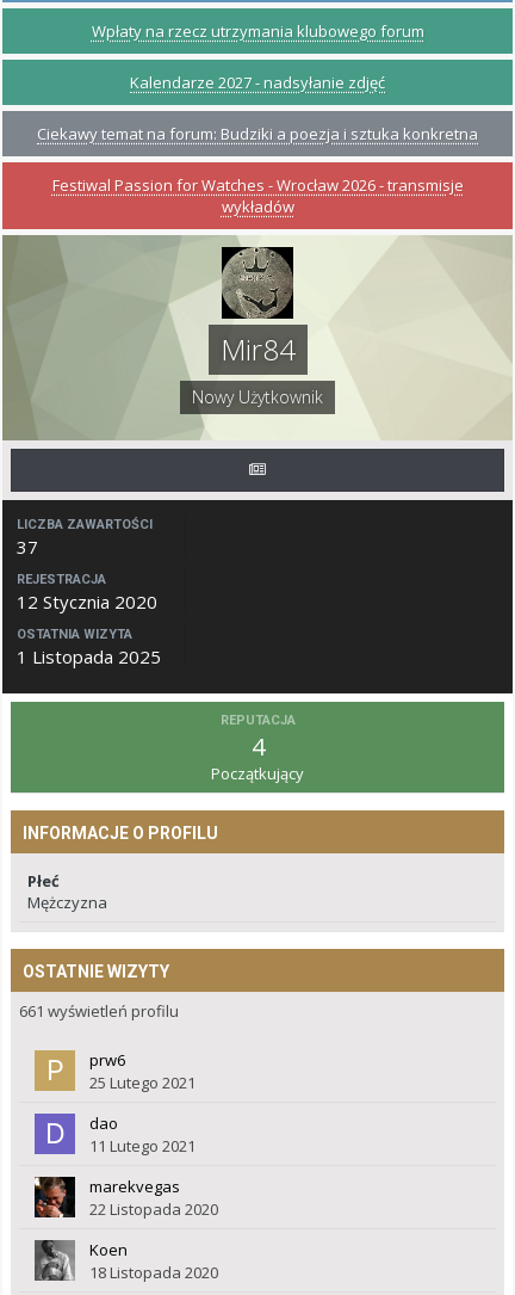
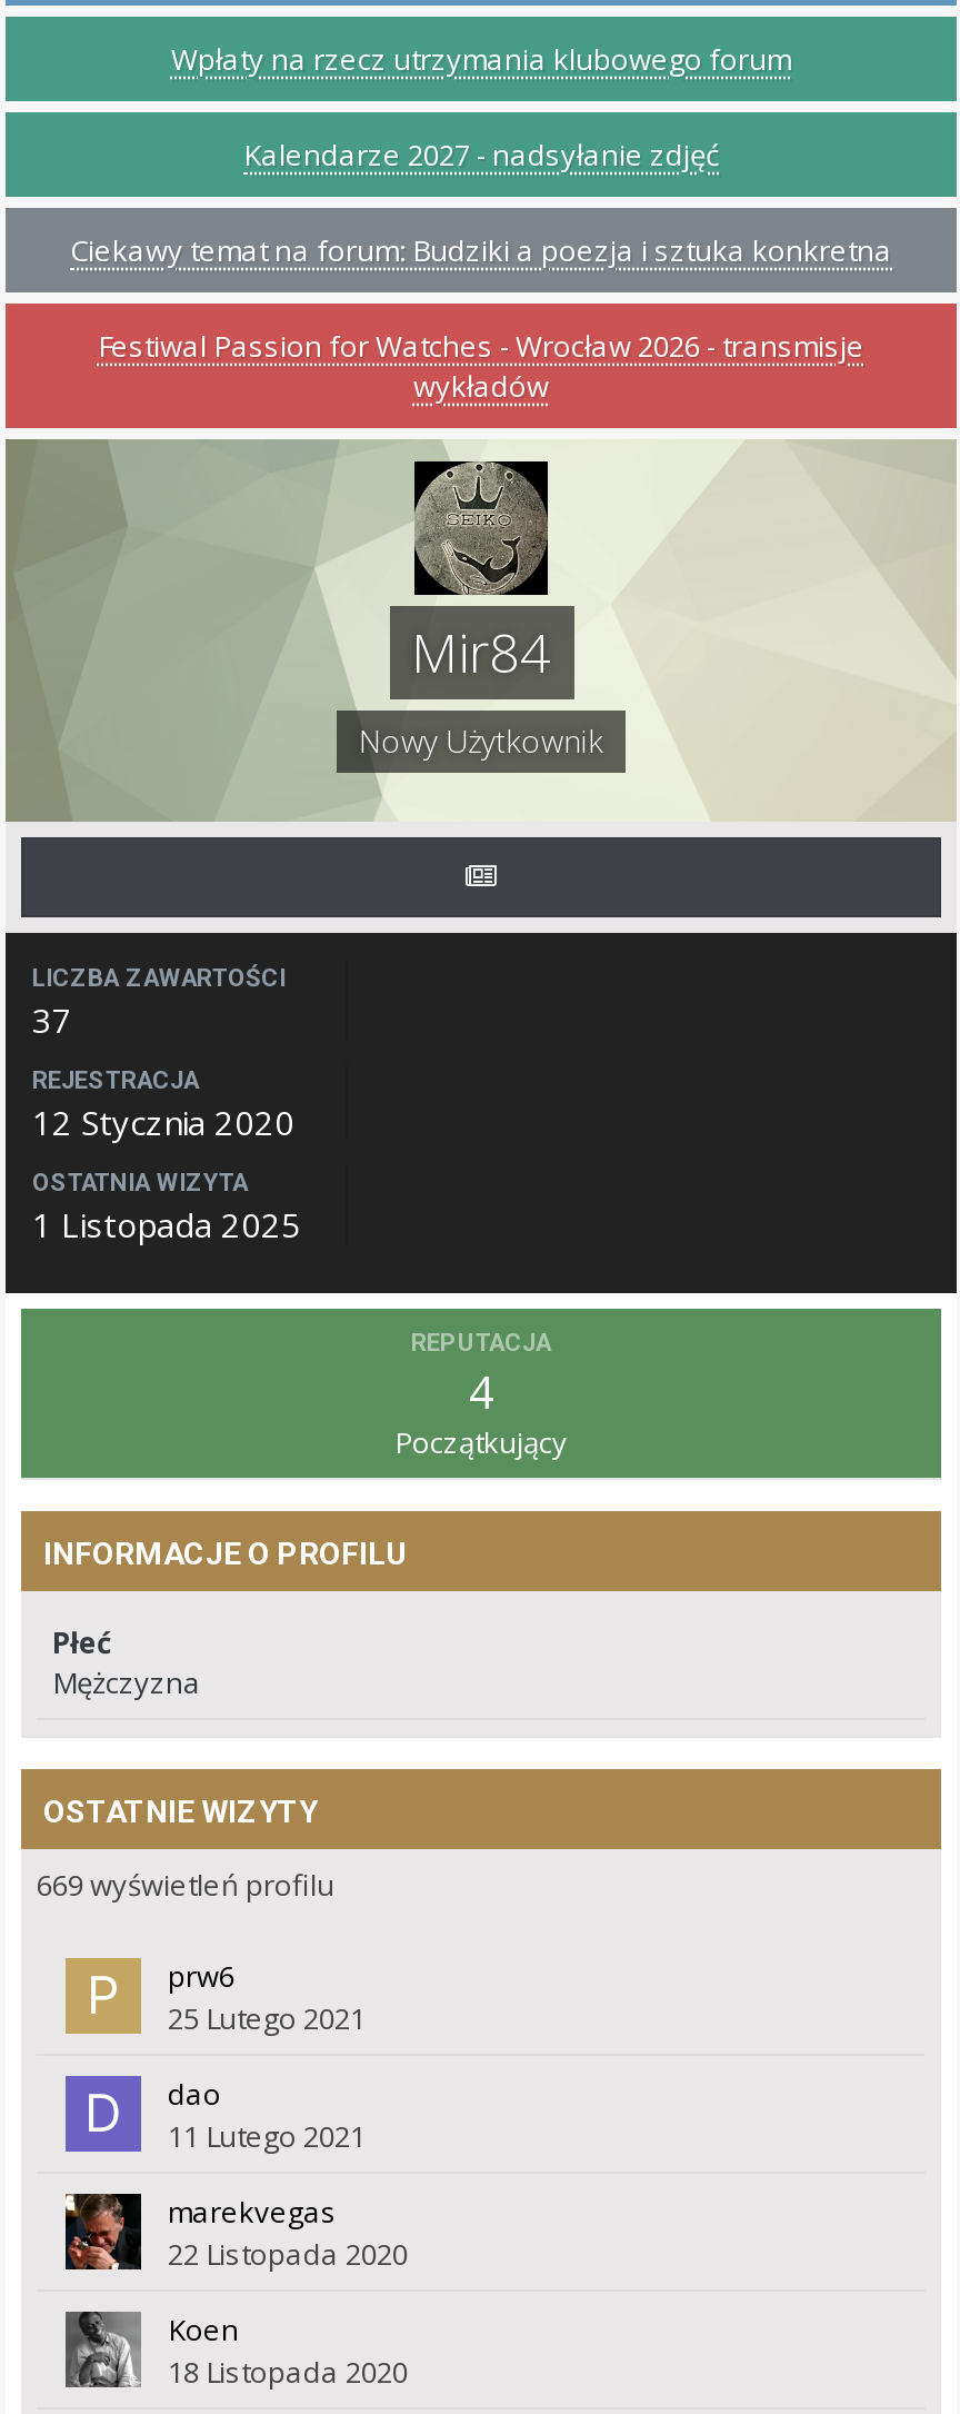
[19,1000,179,1022] 661 wyświetleń profilu -> [37,1865,334,1905] 669 wyświetleń profilu

